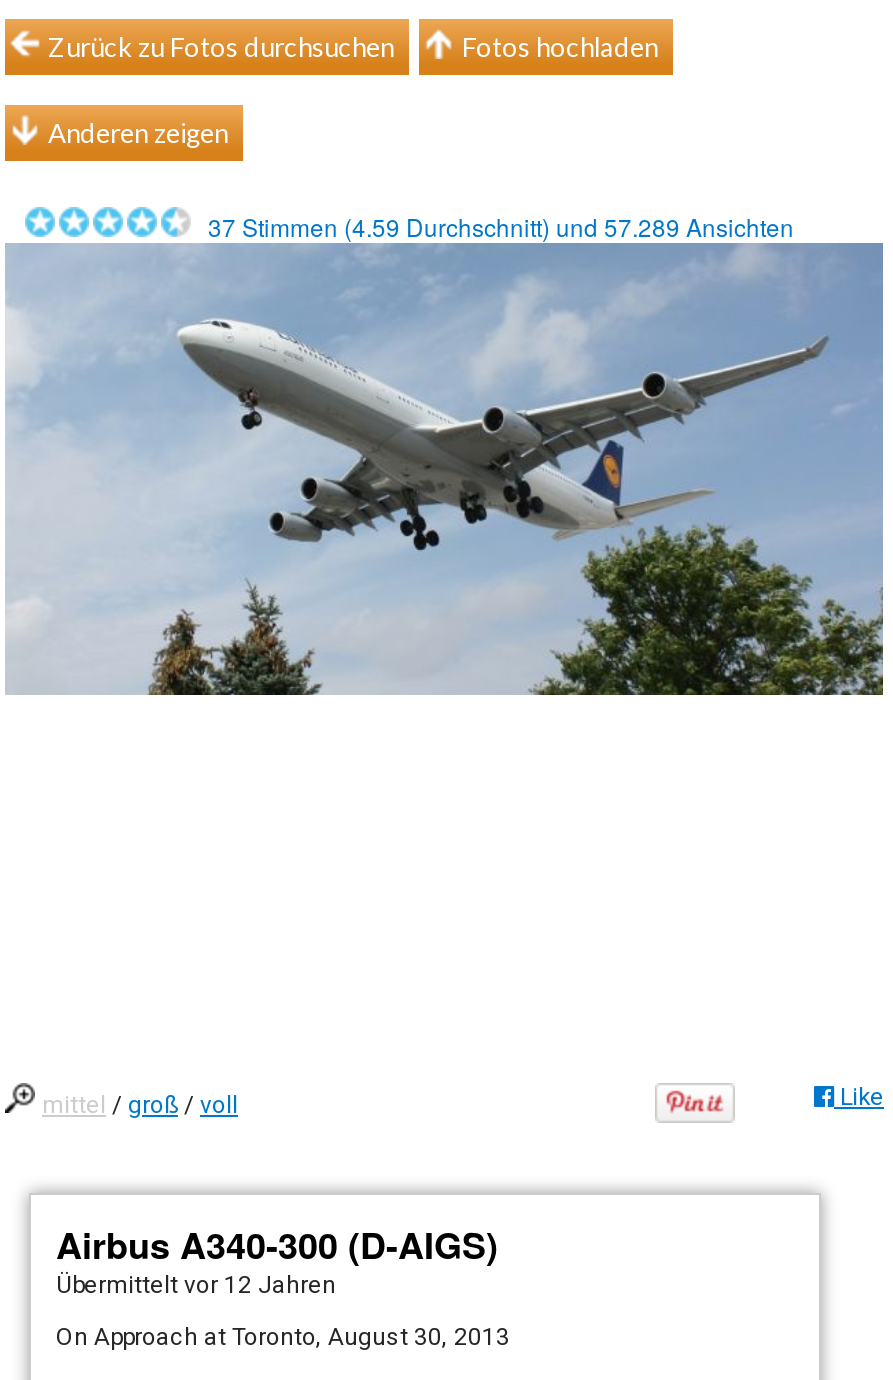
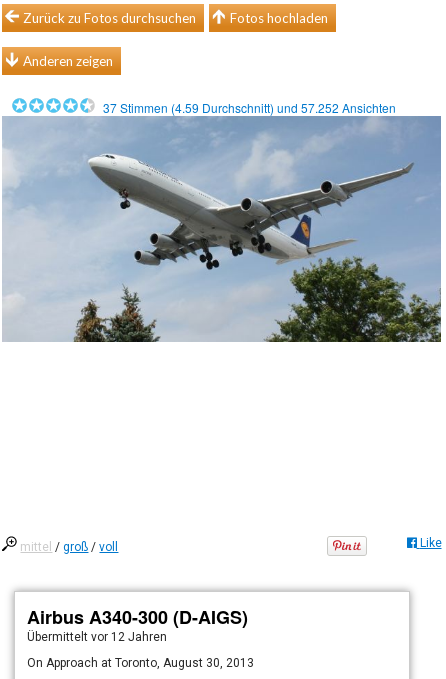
[208,209,806,243] 37 Stimmen (4.59 Durchschnitt) und 57.289 Ansichten -> [103,99,402,116] 37 Stimmen (4.59 Durchschnitt) und 57.252 Ansichten

